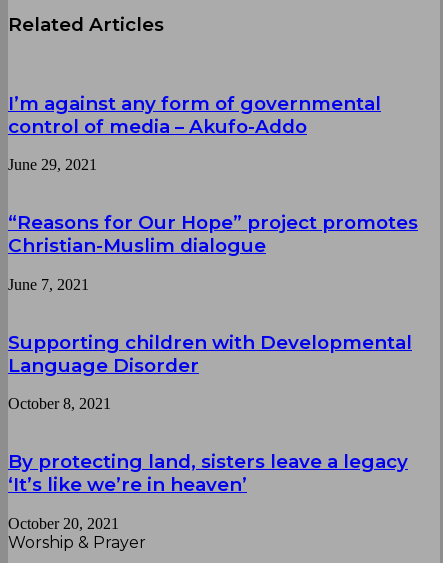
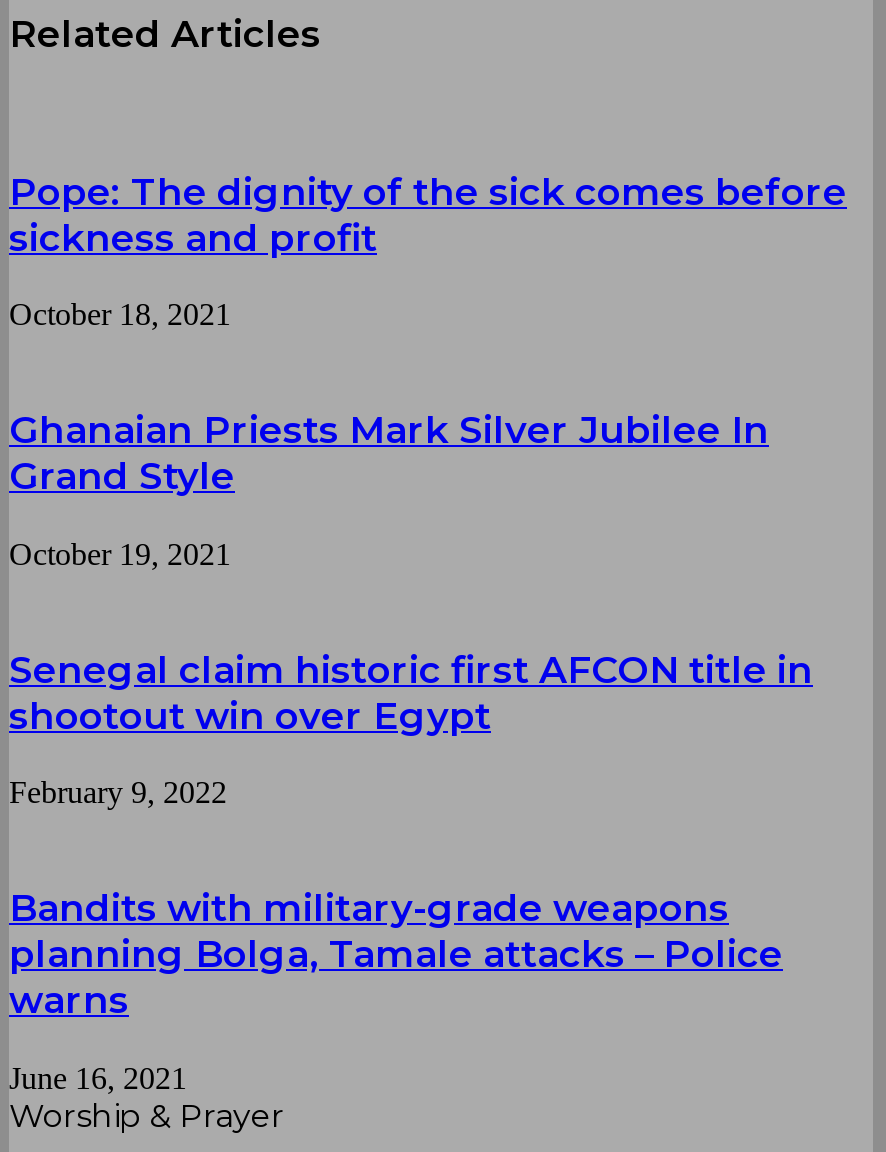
[8,92,381,138] I’m against any form of governmental | control of media – Akufo-Addo -> [9,168,847,260] Pope: The dignity of the sick comes before | sickness and profit
[8,156,97,173] June 29, 2021 -> [9,298,231,332] October 18, 2021
[8,211,418,257] “Reasons for Our Hope” project promotes | Christian-Muslim dialogue -> [9,407,769,499] Ghanaian Priests Mark Silver Jubilee In | Grand Style
[8,276,89,293] June 7, 2021 -> [9,537,231,571] October 19, 2021
[8,331,412,377] Supporting children with Developmental | Language Disorder -> [9,646,813,738] Senegal claim historic first AFCON title in | shootout win over Egypt
[8,395,111,412] October 8, 2021 -> [9,776,227,810] February 9, 2022
[8,450,408,496] By protecting land, sisters leave a legacy | ‘It’s like we’re in heaven’ -> [9,885,783,1023] Bandits with military-grade weapons | planning Bolga, Tamale attacks – Police | warns
[8,515,119,532] October 20, 2021 -> [9,1061,187,1095] June 16, 2021

